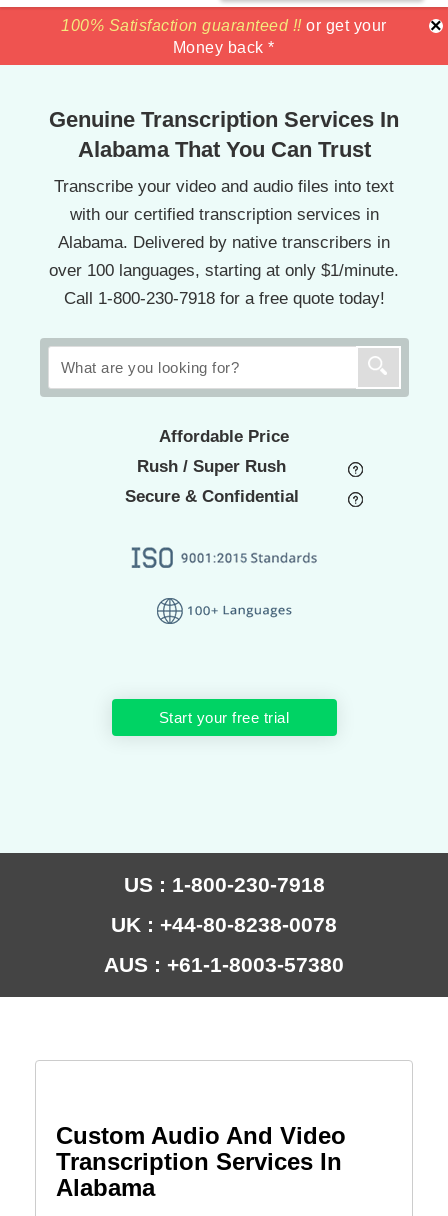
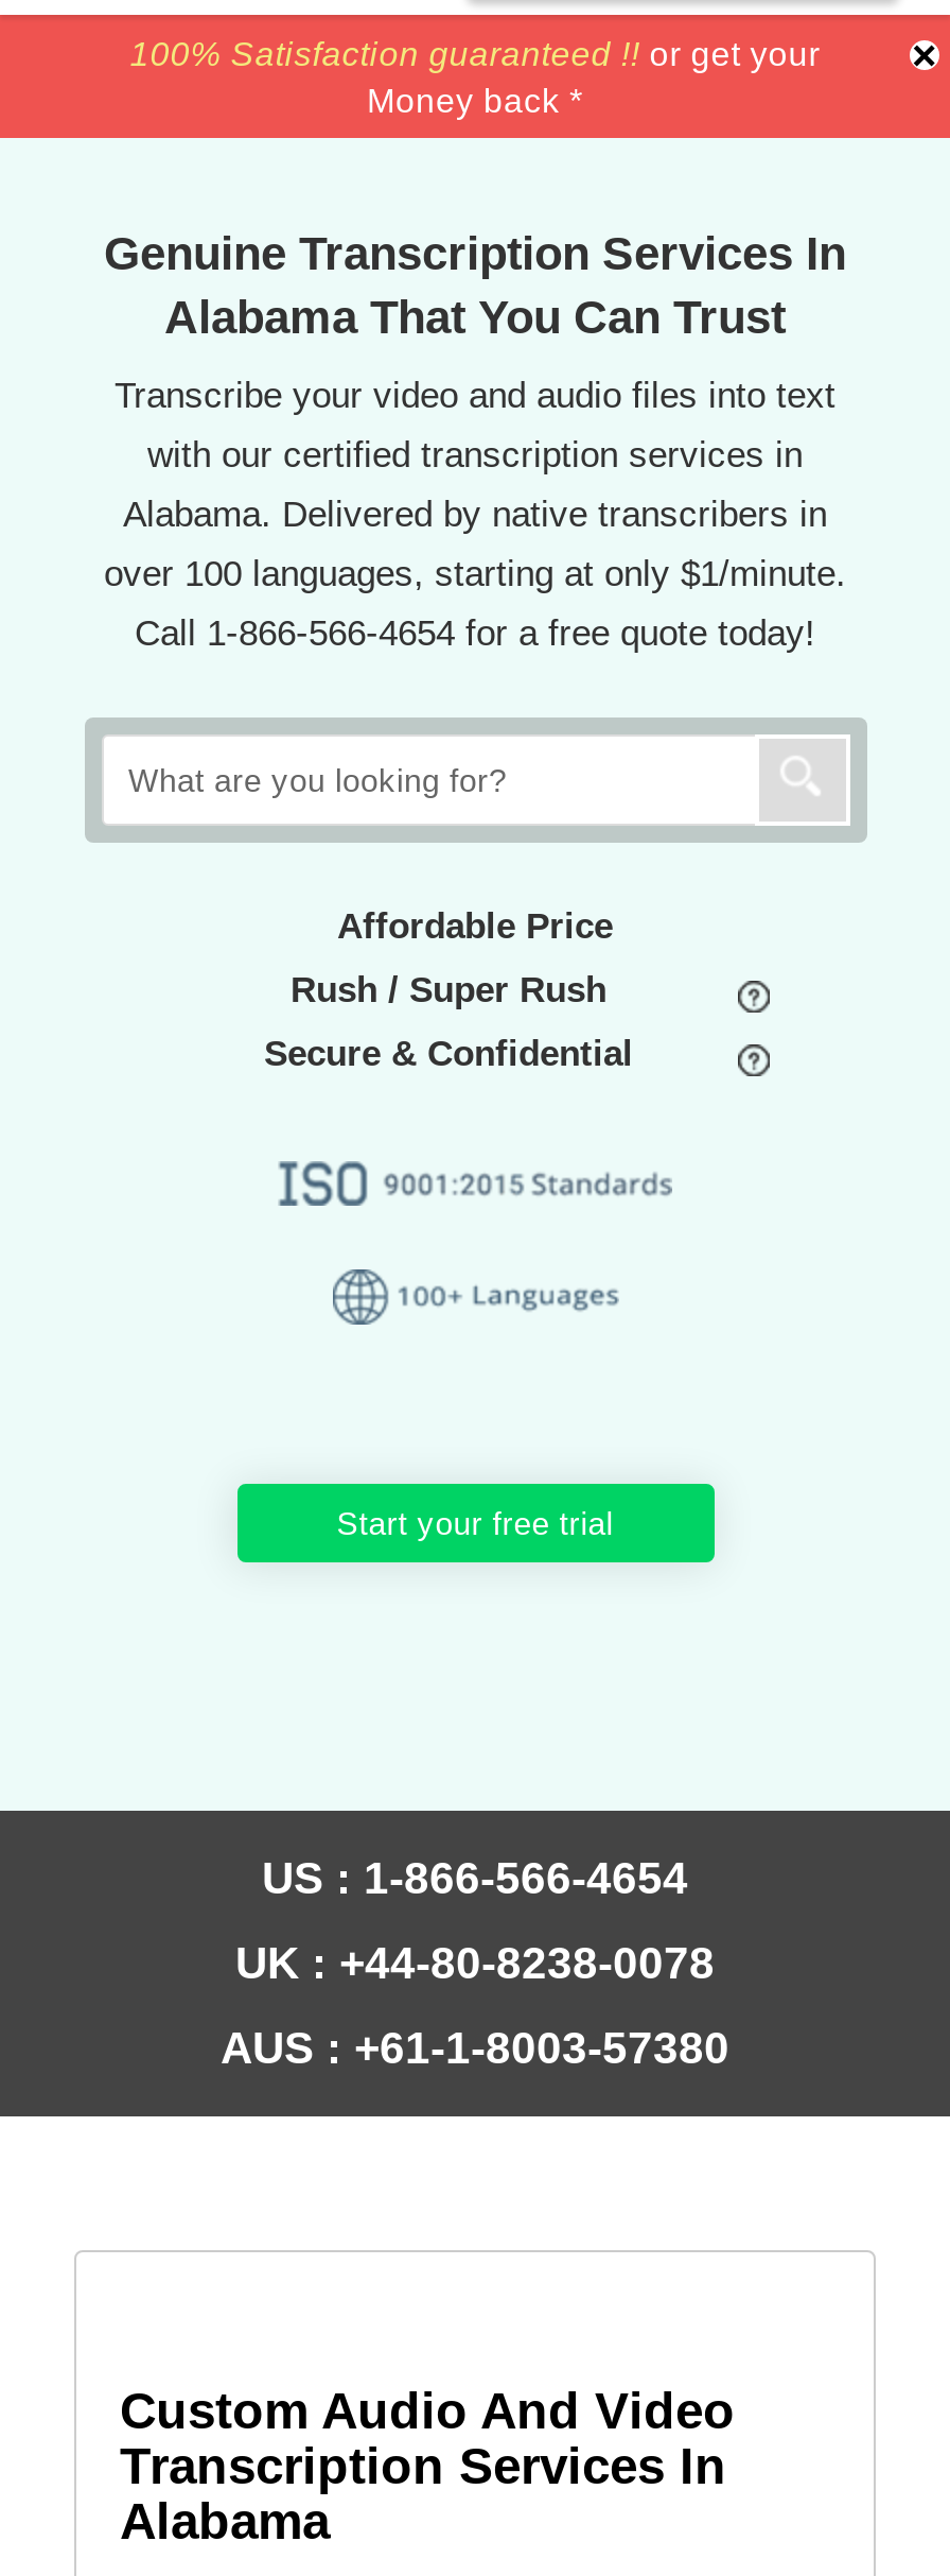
[63,289,384,308] Call 1-800-230-7918 for a free quote today! -> [135,613,815,654] Call 1-866-566-4654 for a free quote today!
[123,873,324,896] US : 1-800-230-7918 -> [262,1853,688,1902] US : 1-866-566-4654

